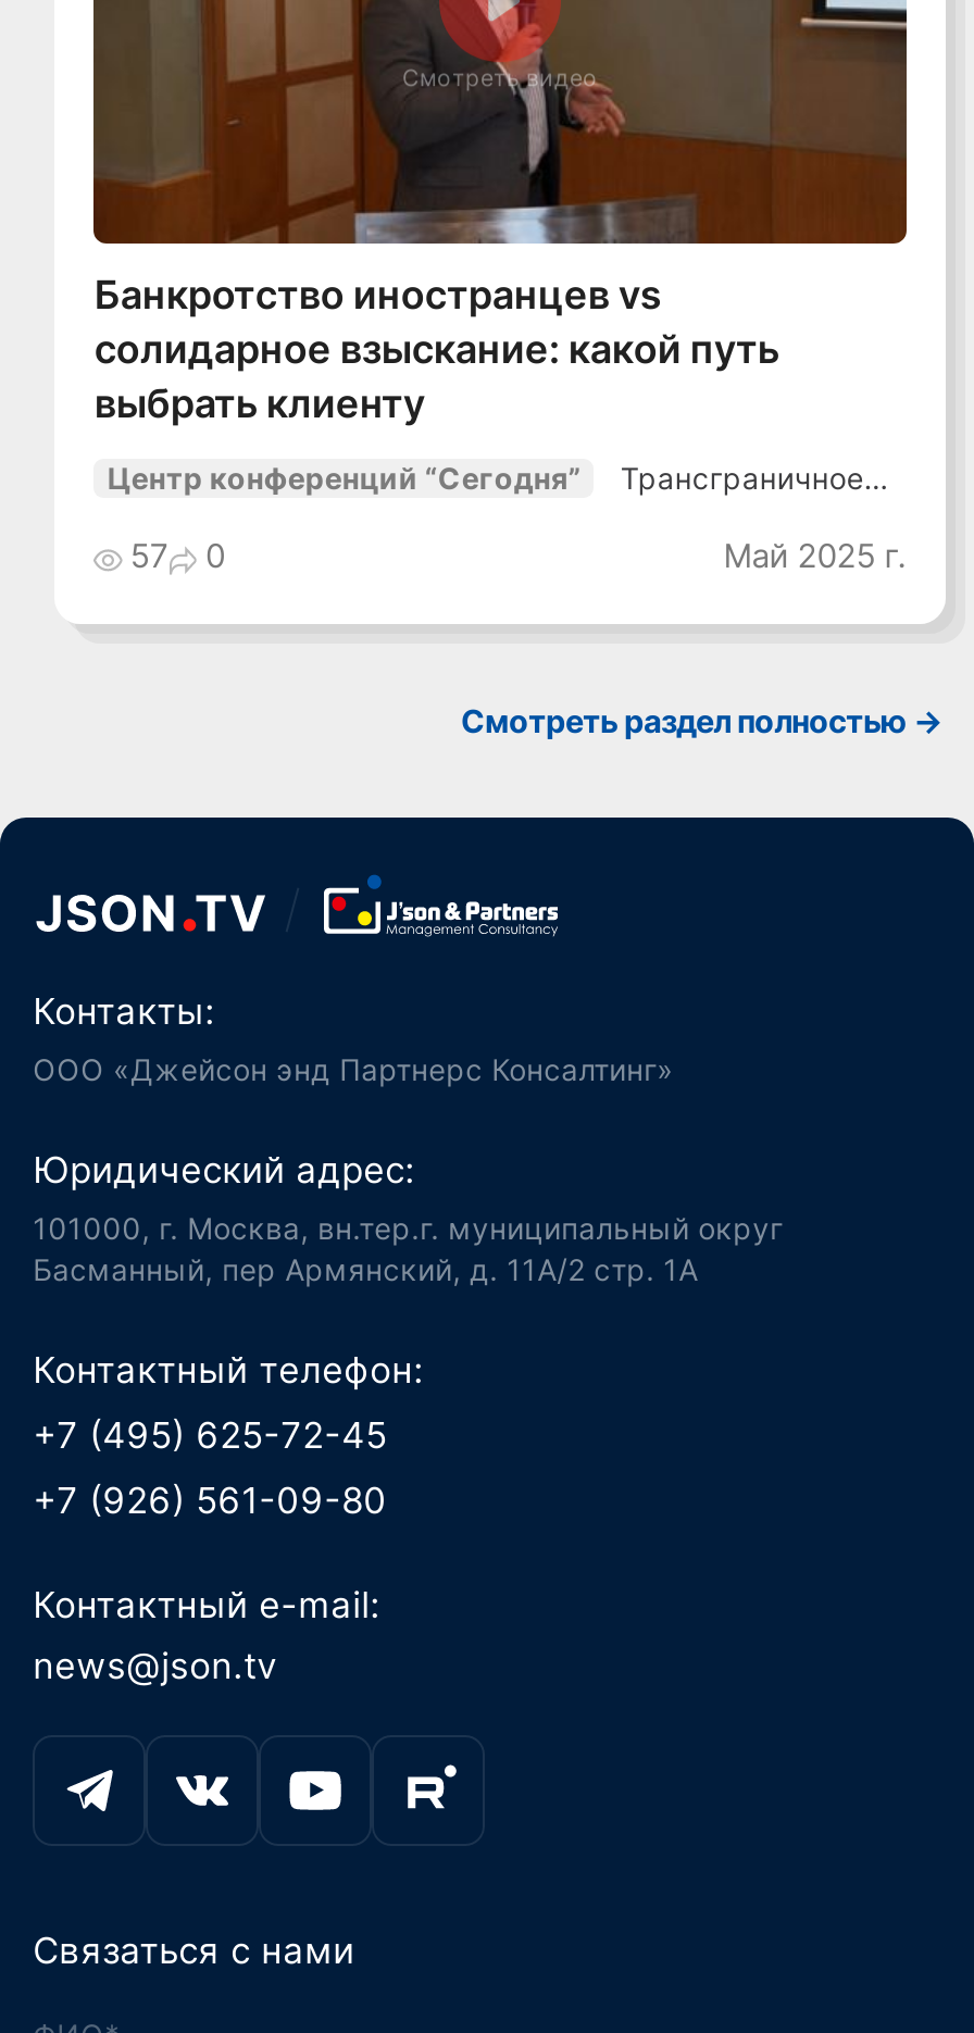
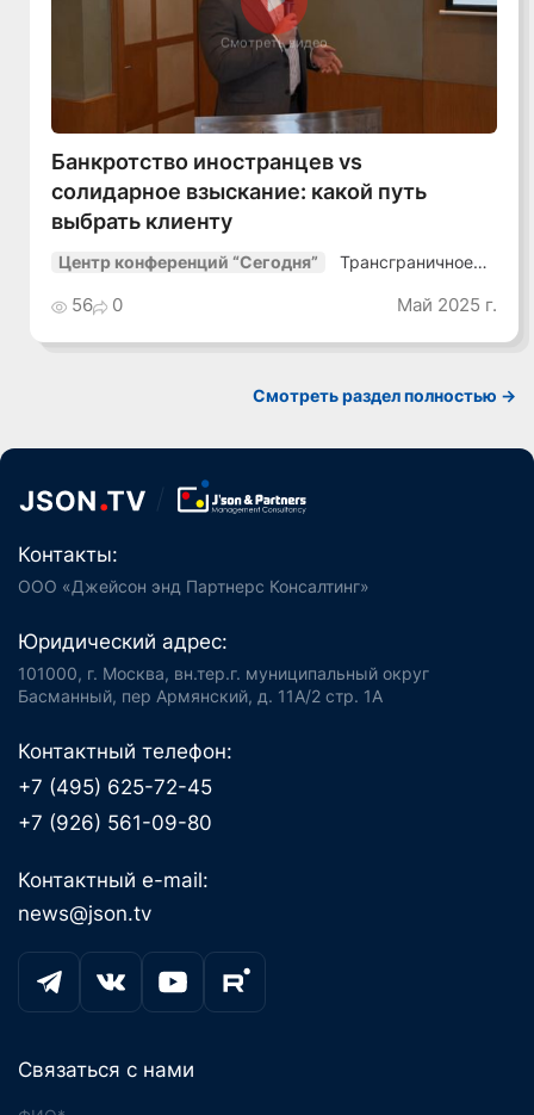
[130,536,225,577] 57 0 -> [71,294,123,317] 56 0

